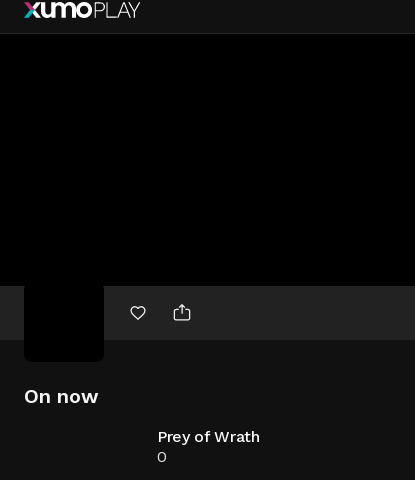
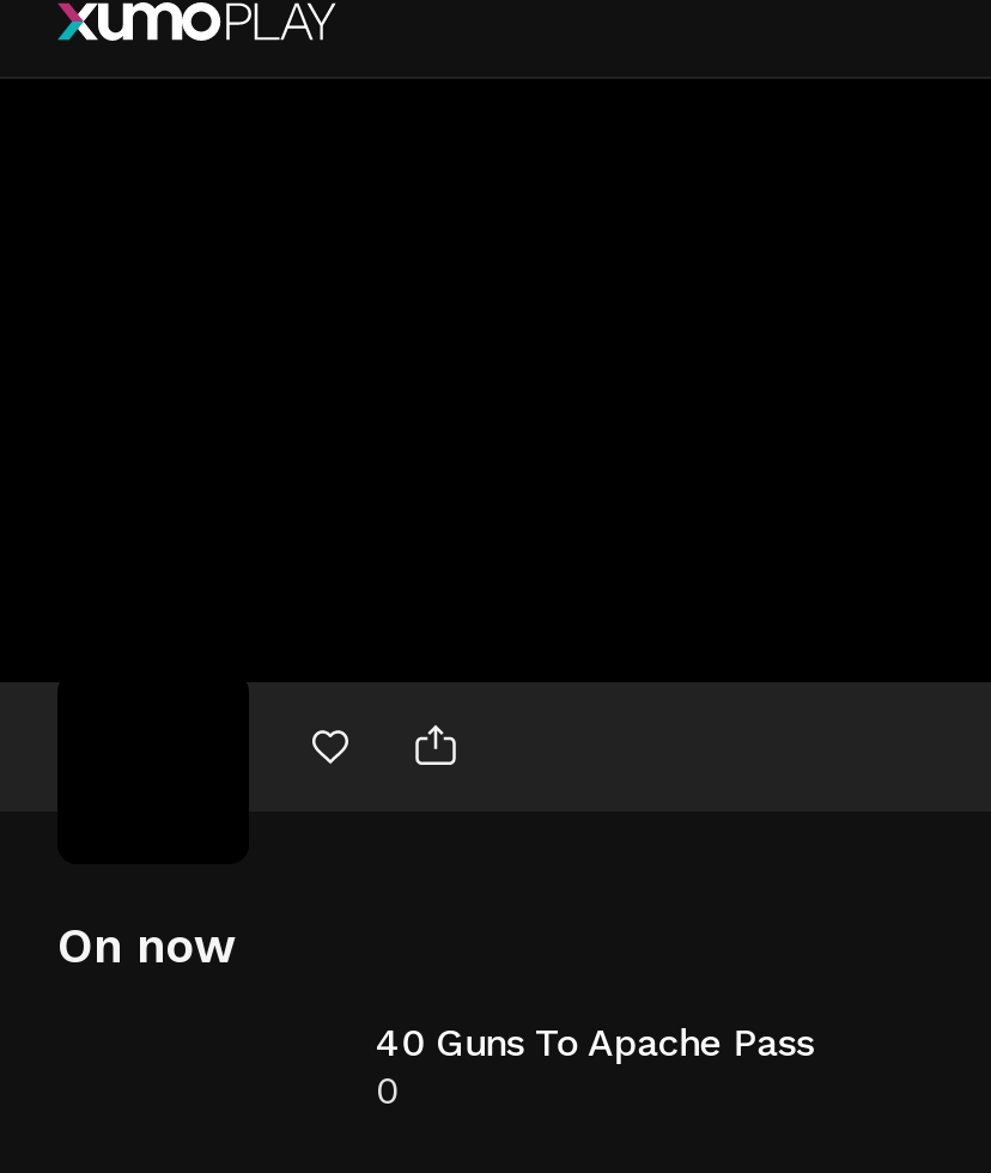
[157,427,260,446] Prey of Wrath -> [376,1020,814,1065] 40 Guns To Apache Pass

